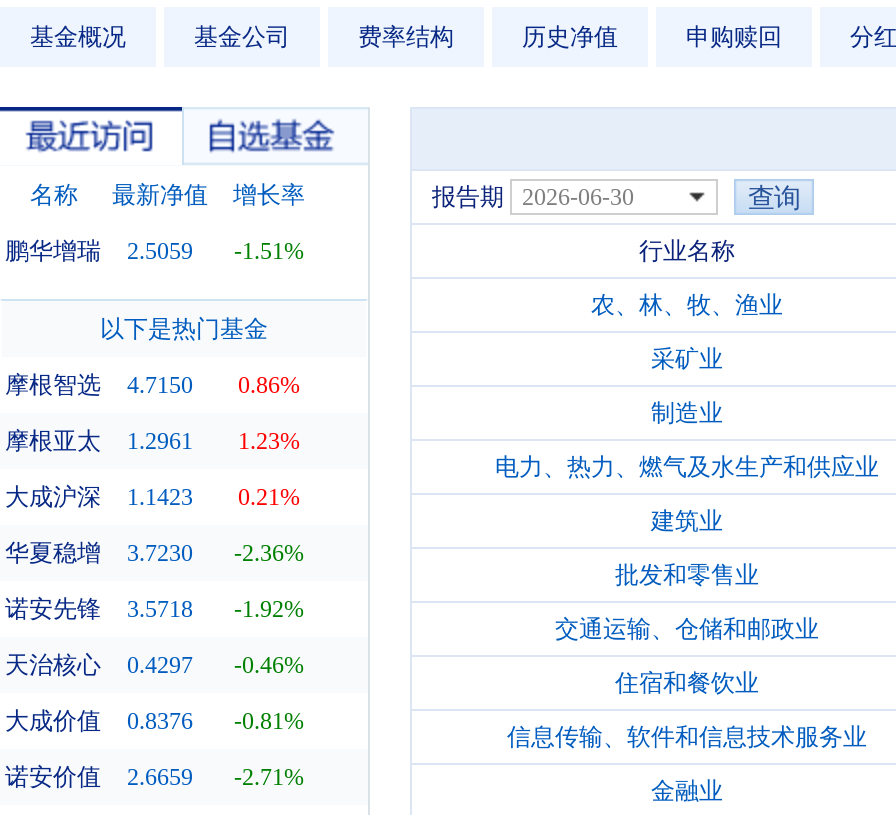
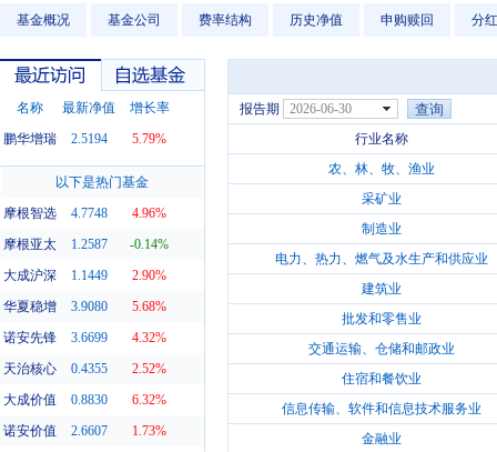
[127,237,193,265] 2.5059 -> [70,131,107,147] 2.5194
[234,237,304,265] -1.51% -> [132,131,166,147] 5.79%
[127,371,193,399] 4.7150 -> [70,205,107,221] 4.7748
[238,371,300,399] 0.86% -> [132,205,166,221] 4.96%
[127,427,193,455] 1.2961 -> [70,237,107,252] 1.2587
[238,427,300,455] 1.23% -> [130,237,169,252] -0.14%
[127,483,193,511] 1.1423 -> [70,268,107,283] 1.1449
[238,483,300,511] 0.21% -> [132,268,166,283] 2.90%
[127,539,193,567] 3.7230 -> [70,299,107,314] 3.9080
[234,539,304,567] -2.36% -> [132,299,166,314] 5.68%
[127,595,193,623] 3.5718 -> [70,330,107,345] 3.6699
[234,595,304,623] -1.92% -> [132,330,166,345] 4.32%
[127,651,193,679] 0.4297 -> [70,361,107,376] 0.4355
[234,651,304,679] -0.46% -> [132,361,166,376] 2.52%
[127,707,193,735] 0.8376 -> [70,392,107,408] 0.8830
[234,707,304,735] -0.81% -> [132,392,166,408] 6.32%
[127,763,193,791] 2.6659 -> [70,423,107,439] 2.6607
[234,763,304,791] -2.71% -> [132,423,166,439] 1.73%

